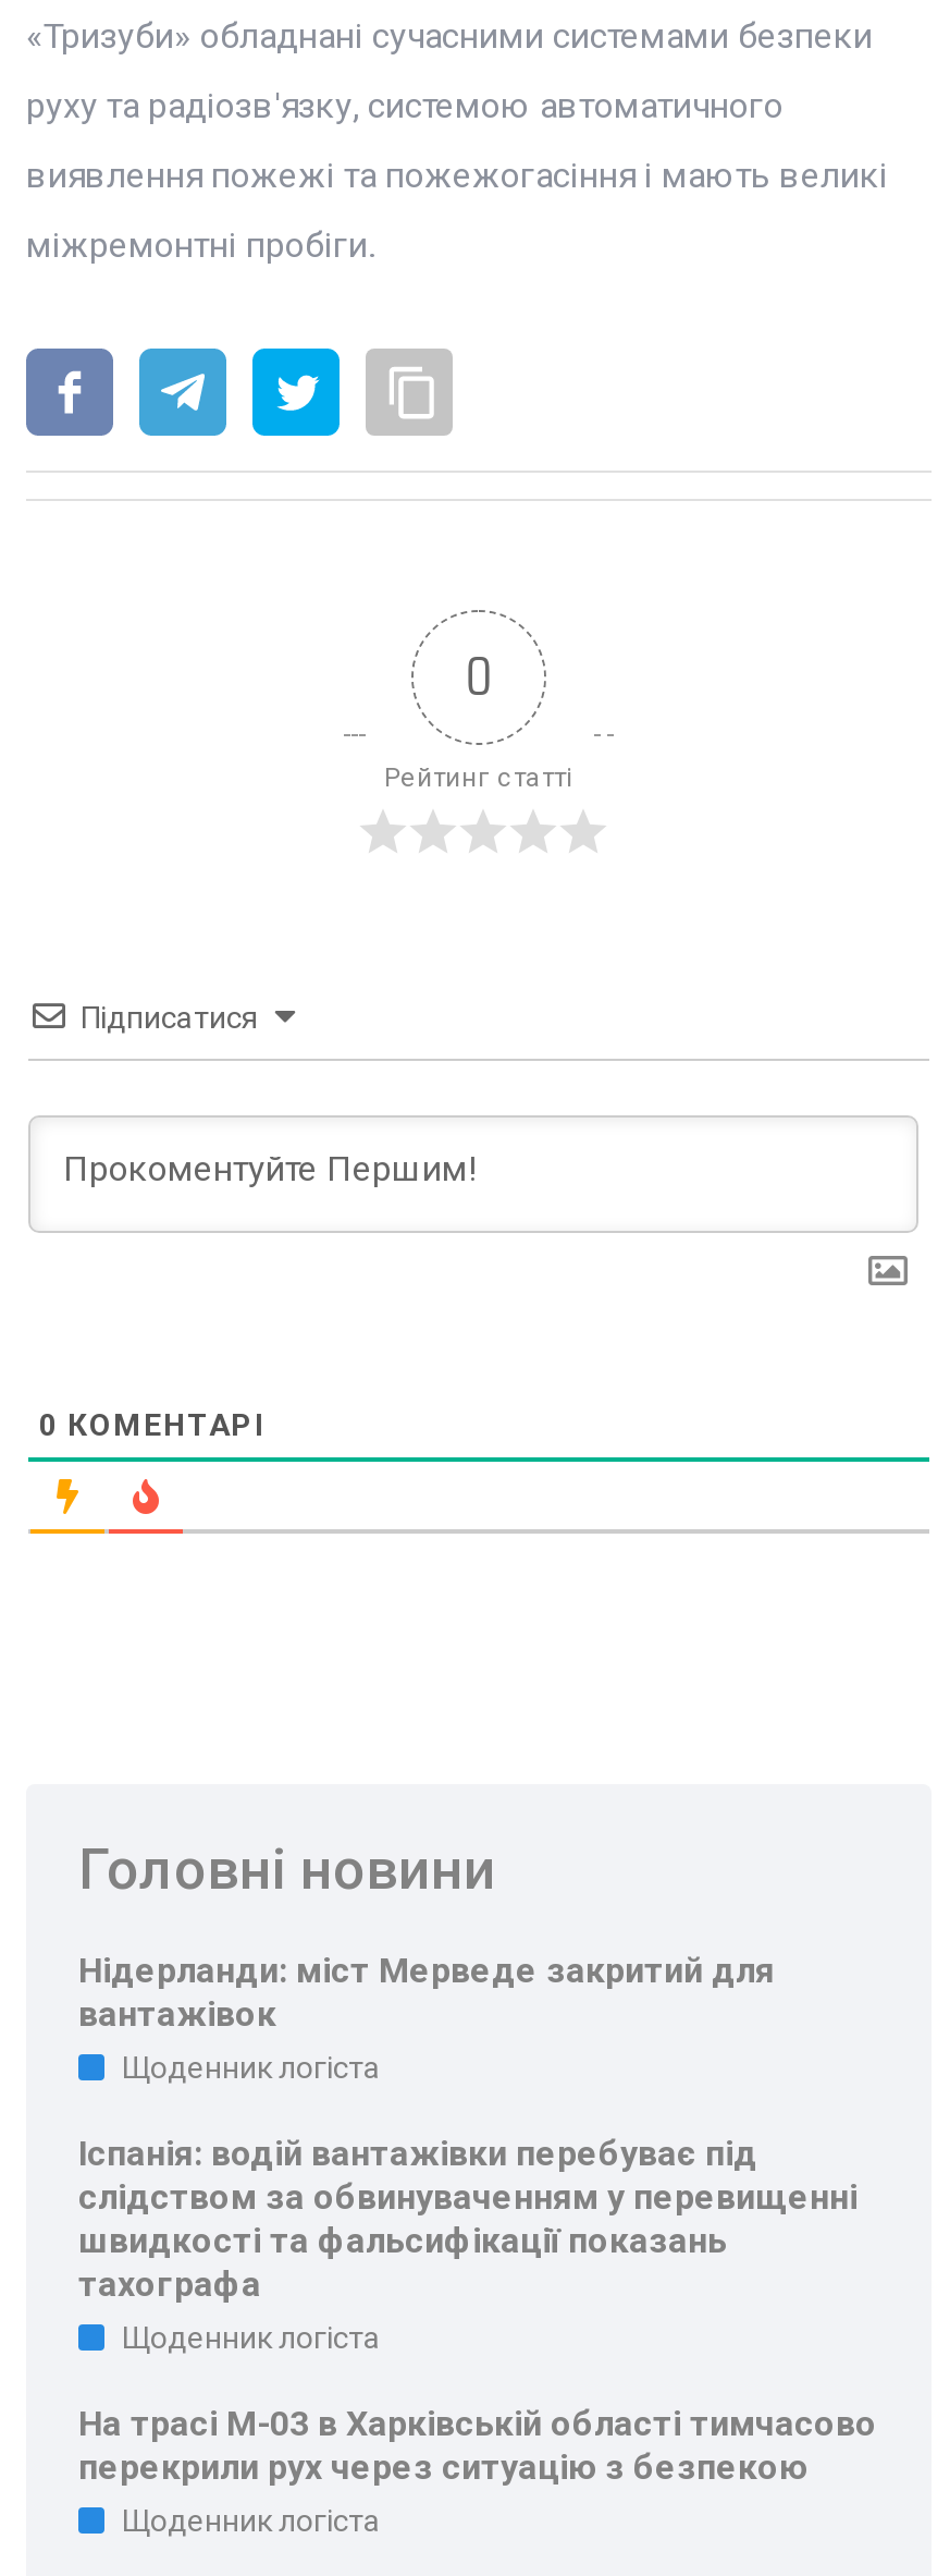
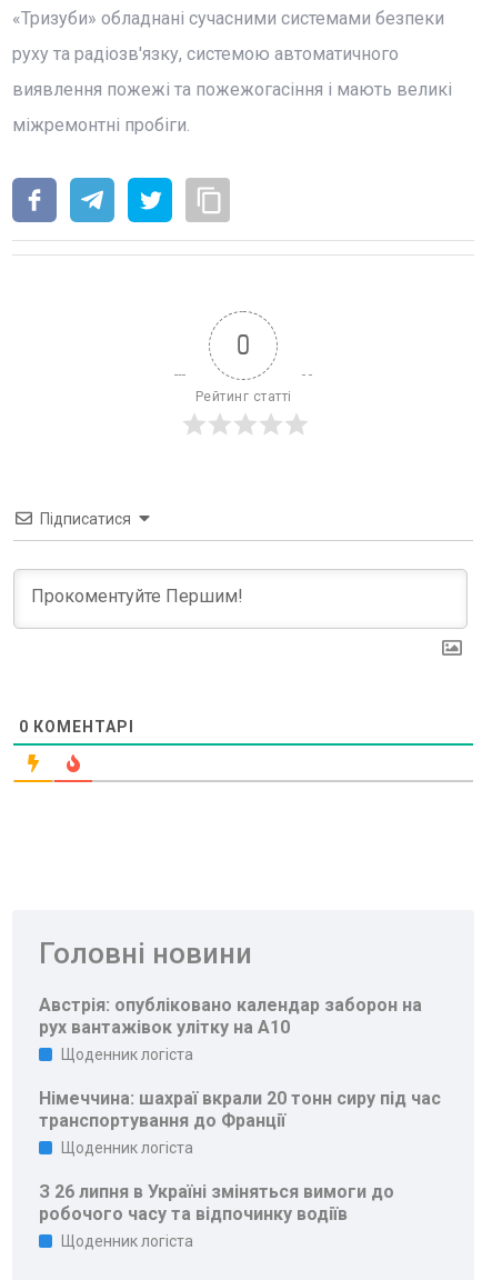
[78,1949,775,2034] Нідерланди: міст Мерведе закритий для | вантажівок -> [39,994,422,1037] Австрія: опубліковано календар заборон на | рух вантажівок улітку на A10
[78,2132,858,2304] Іспанія: водій вантажівки перебуває під | слідством за обвинуваченням у перевищенні | швидкості та фальсифікації показань | тахографа -> [39,1087,441,1131] Німеччина: шахраї вкрали 20 тонн сиру під час | транспортування до Франції
[78,2402,877,2487] На трасі М-03 в Харківській області тимчасово | перекрили рух через ситуацію з безпекою -> [39,1181,394,1224] З 26 липня в Україні зміняться вимоги до | робочого часу та відпочинку водіїв

